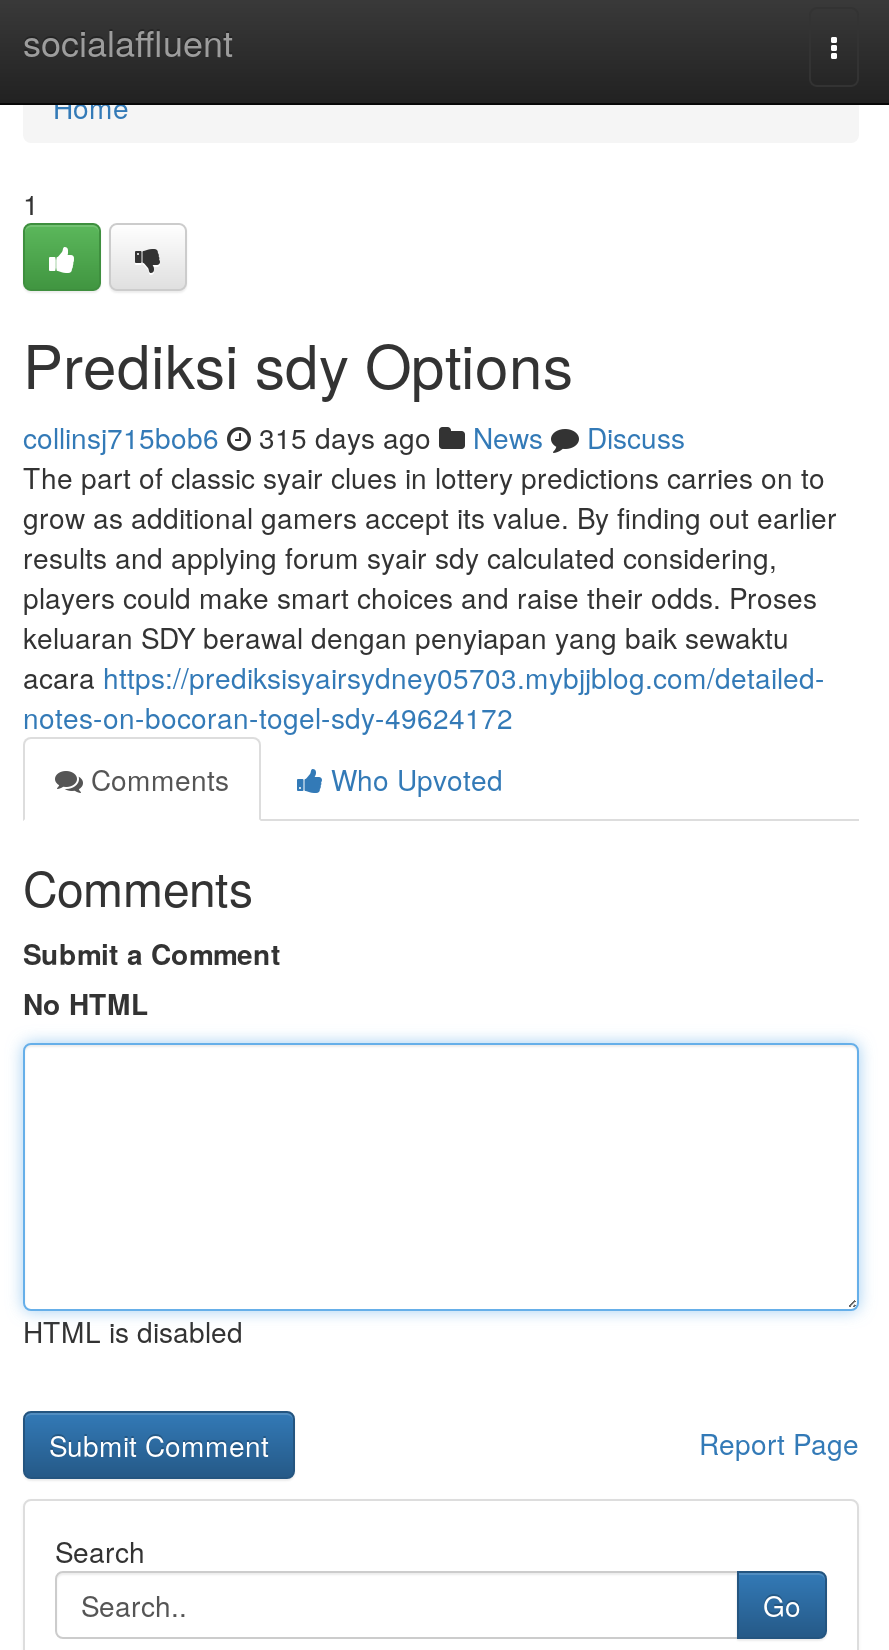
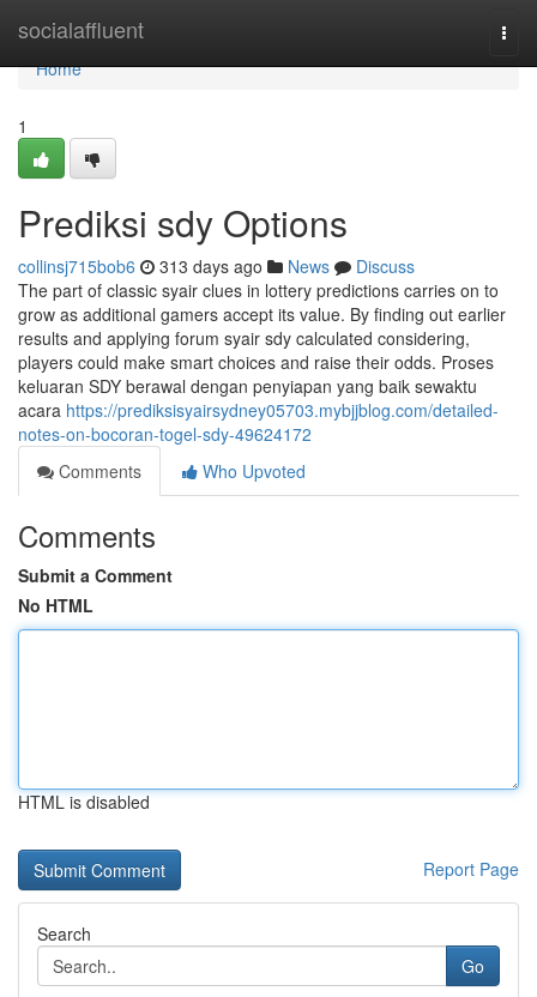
[23,417,685,457] collinsj715bob6 315 days ago News Discuss -> [18,254,415,278] collinsj715bob6 313 days ago News Discuss

